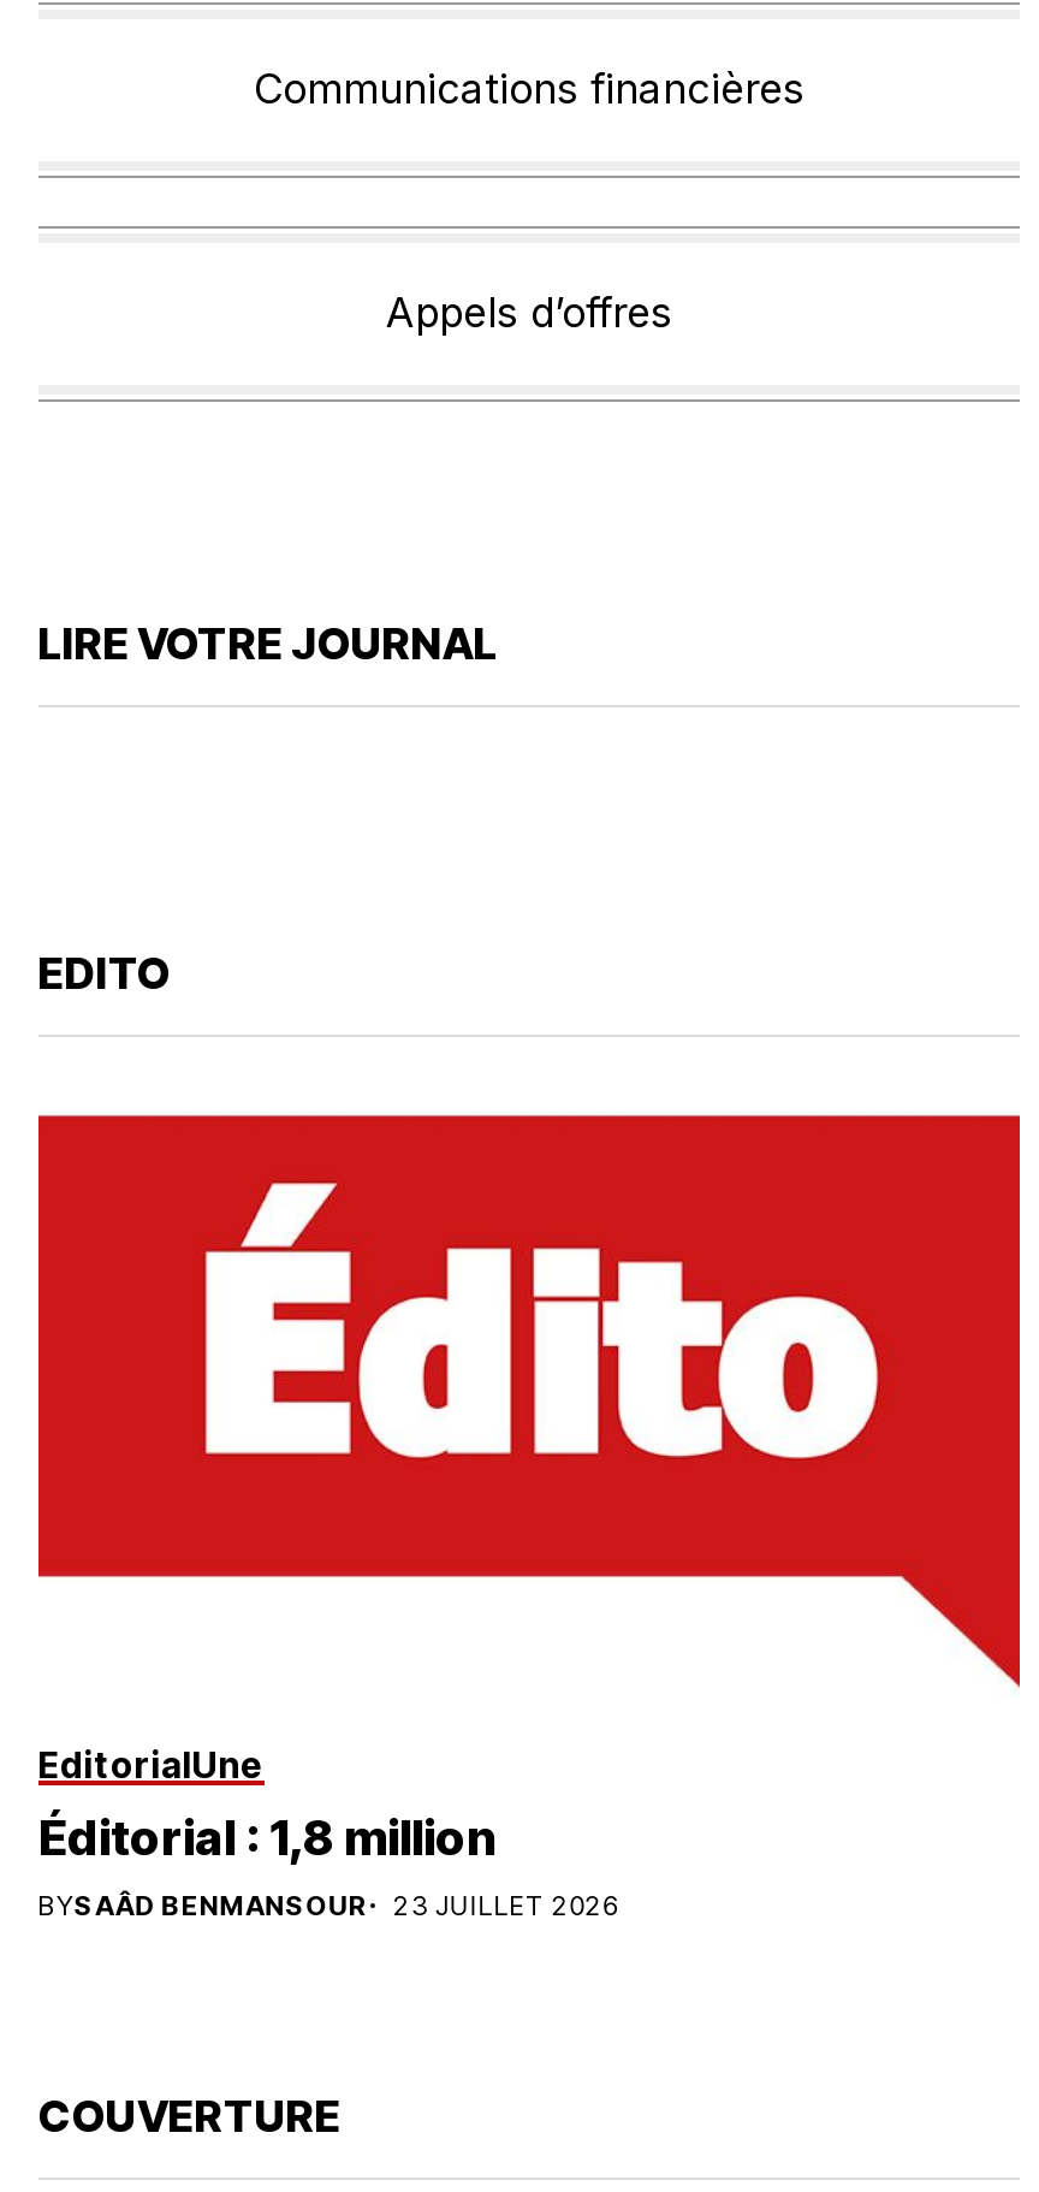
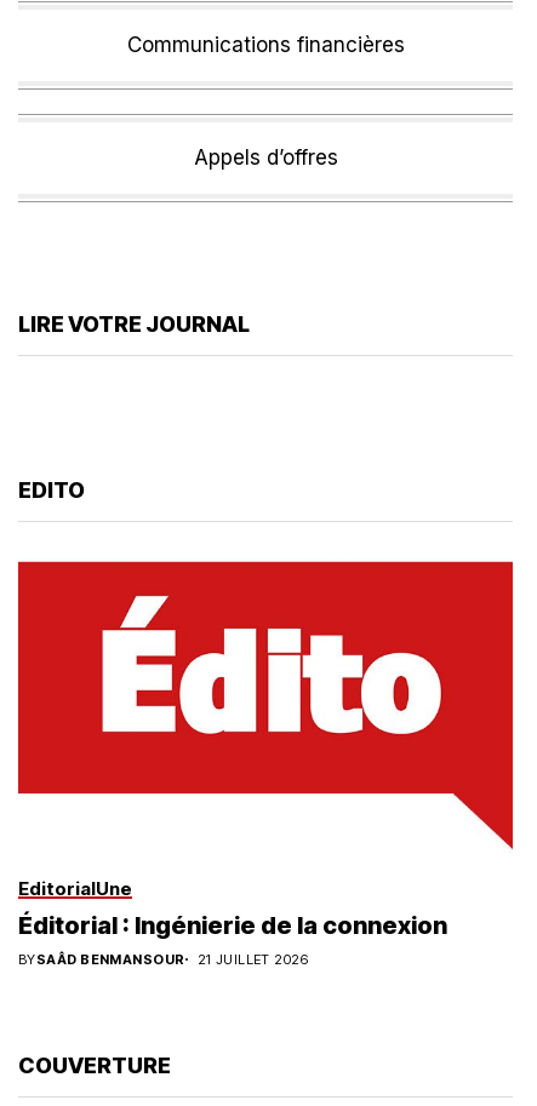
[38,1809,495,1867] Éditorial : 1,8 million -> [18,911,447,940] Éditorial : Ingénierie de la connexion
[38,1888,618,1922] BYSAÂD BENMANSOUR 23 JUILLET 2026 -> [18,951,308,968] BYSAÂD BENMANSOUR 21 JUILLET 2026

